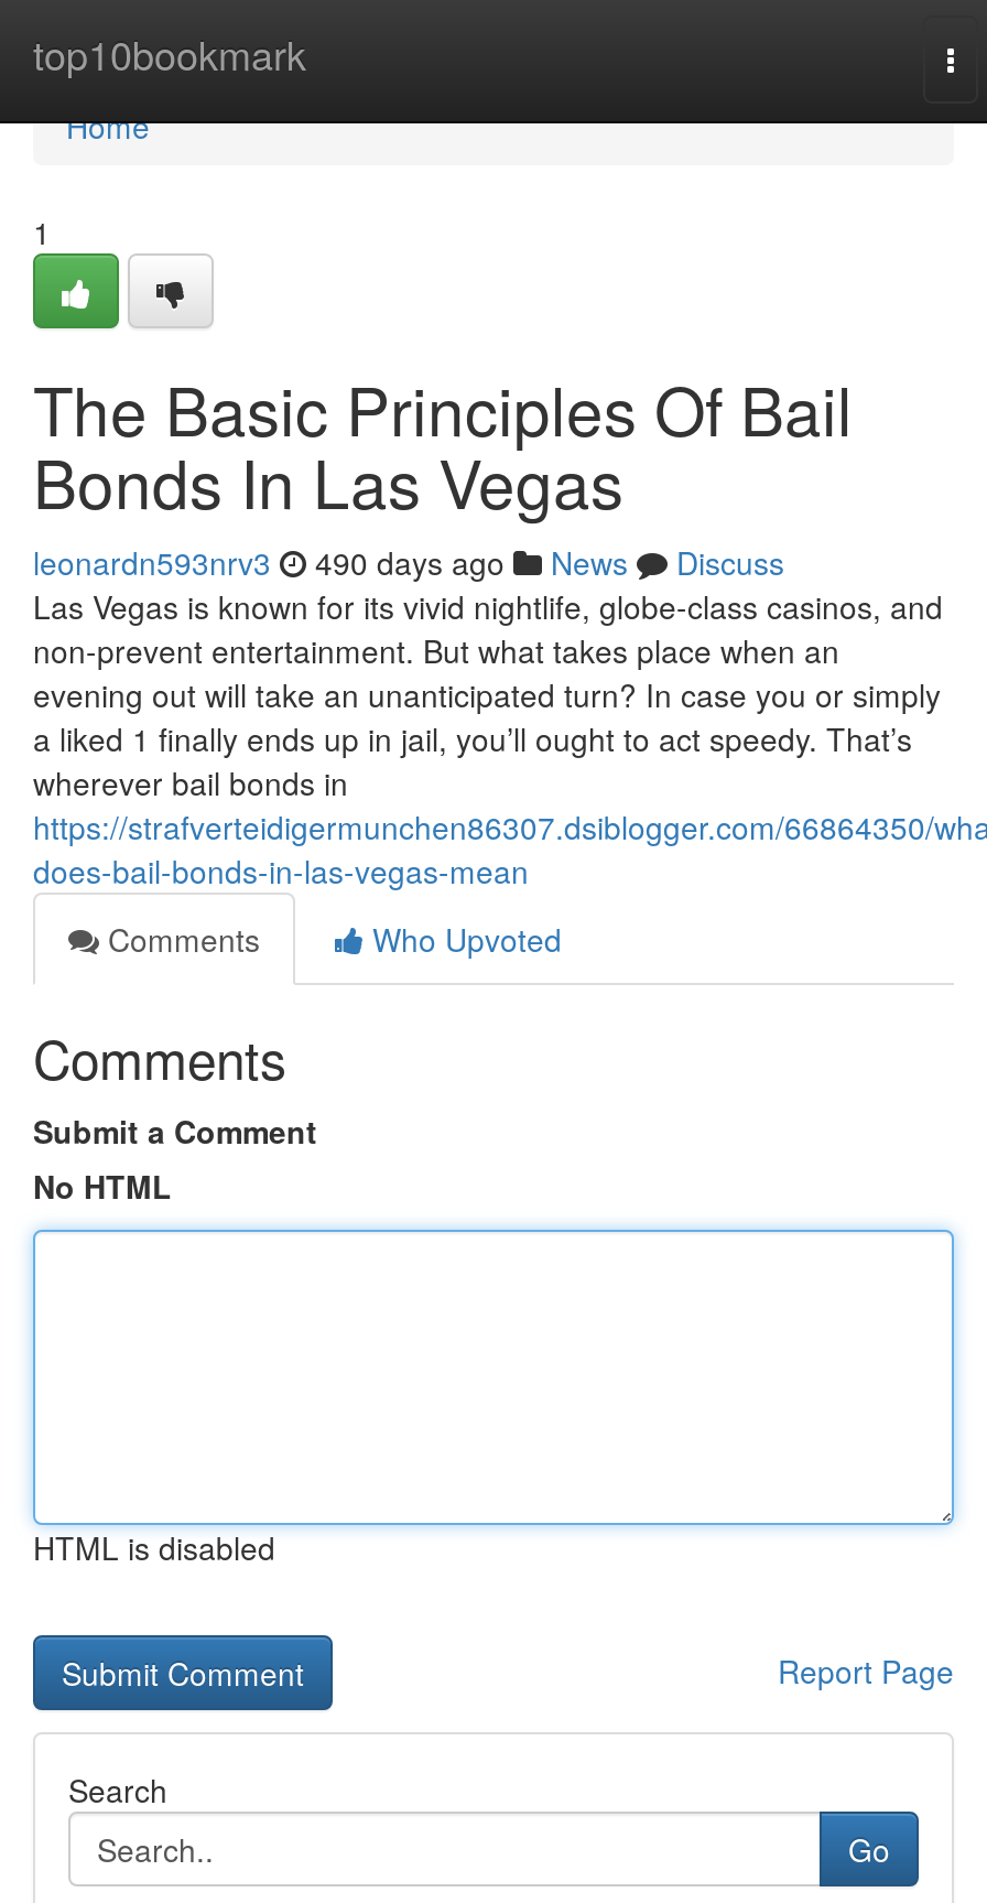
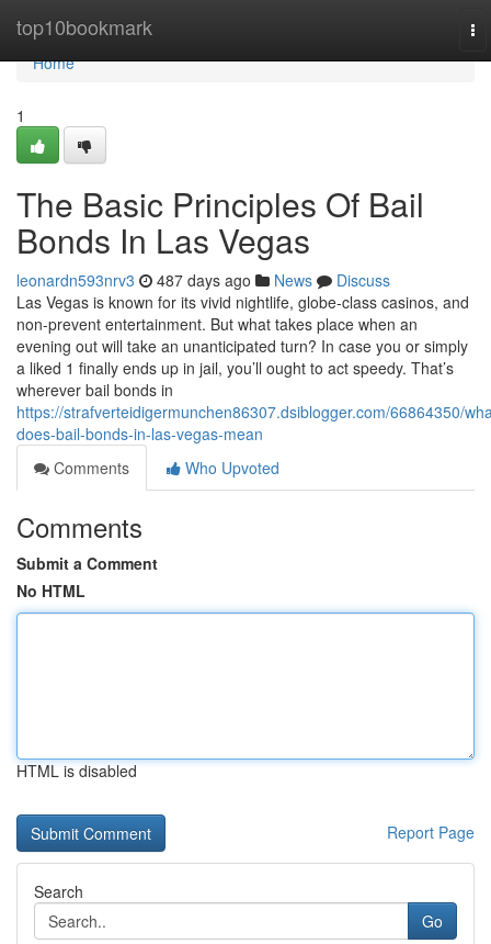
[33,540,784,584] leonardn593nrv3 490 days ago News Discuss -> [16,269,390,291] leonardn593nrv3 487 days ago News Discuss

